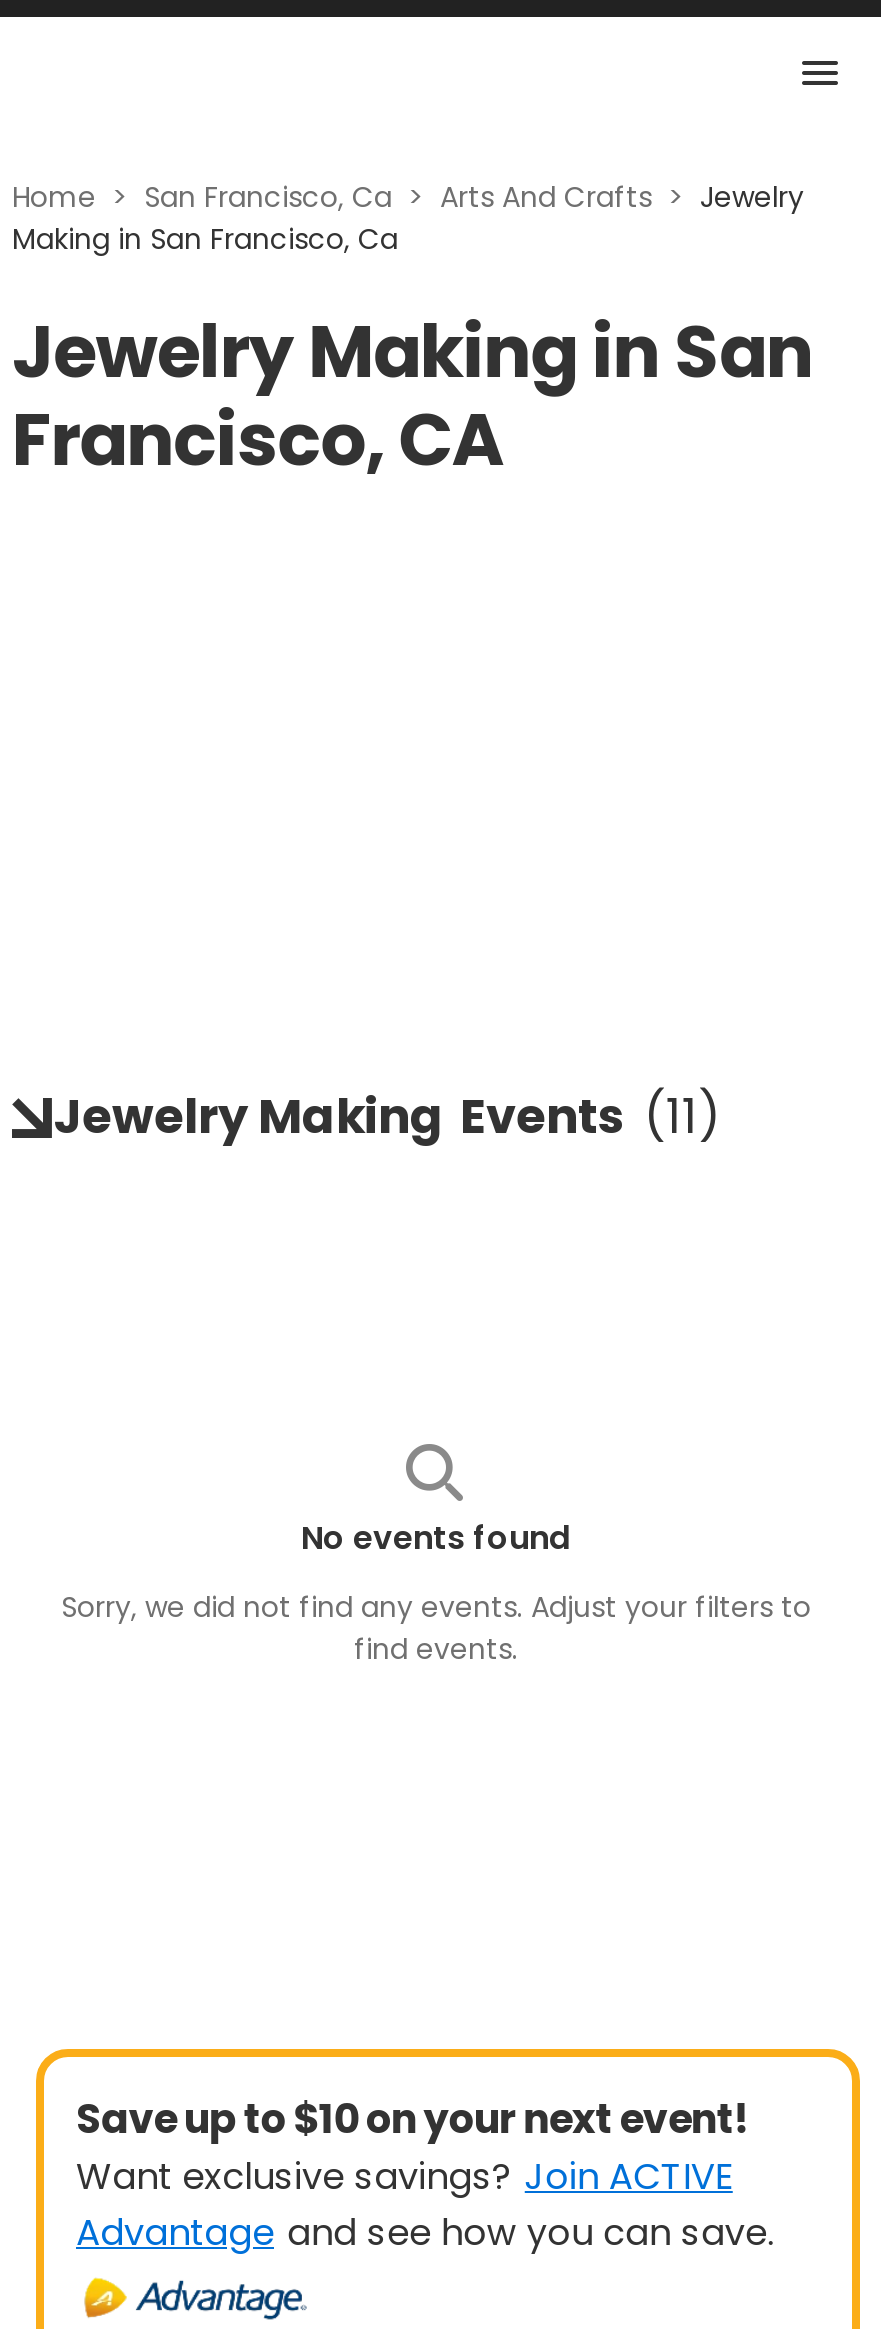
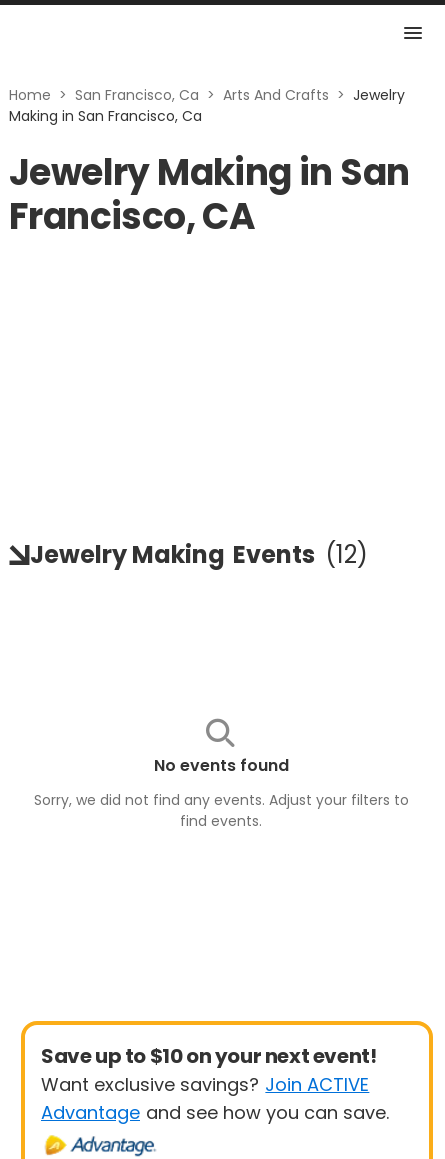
[54,1083,720,1149] Jewelry Making Events (11) -> [30,538,368,571] Jewelry Making Events (12)

